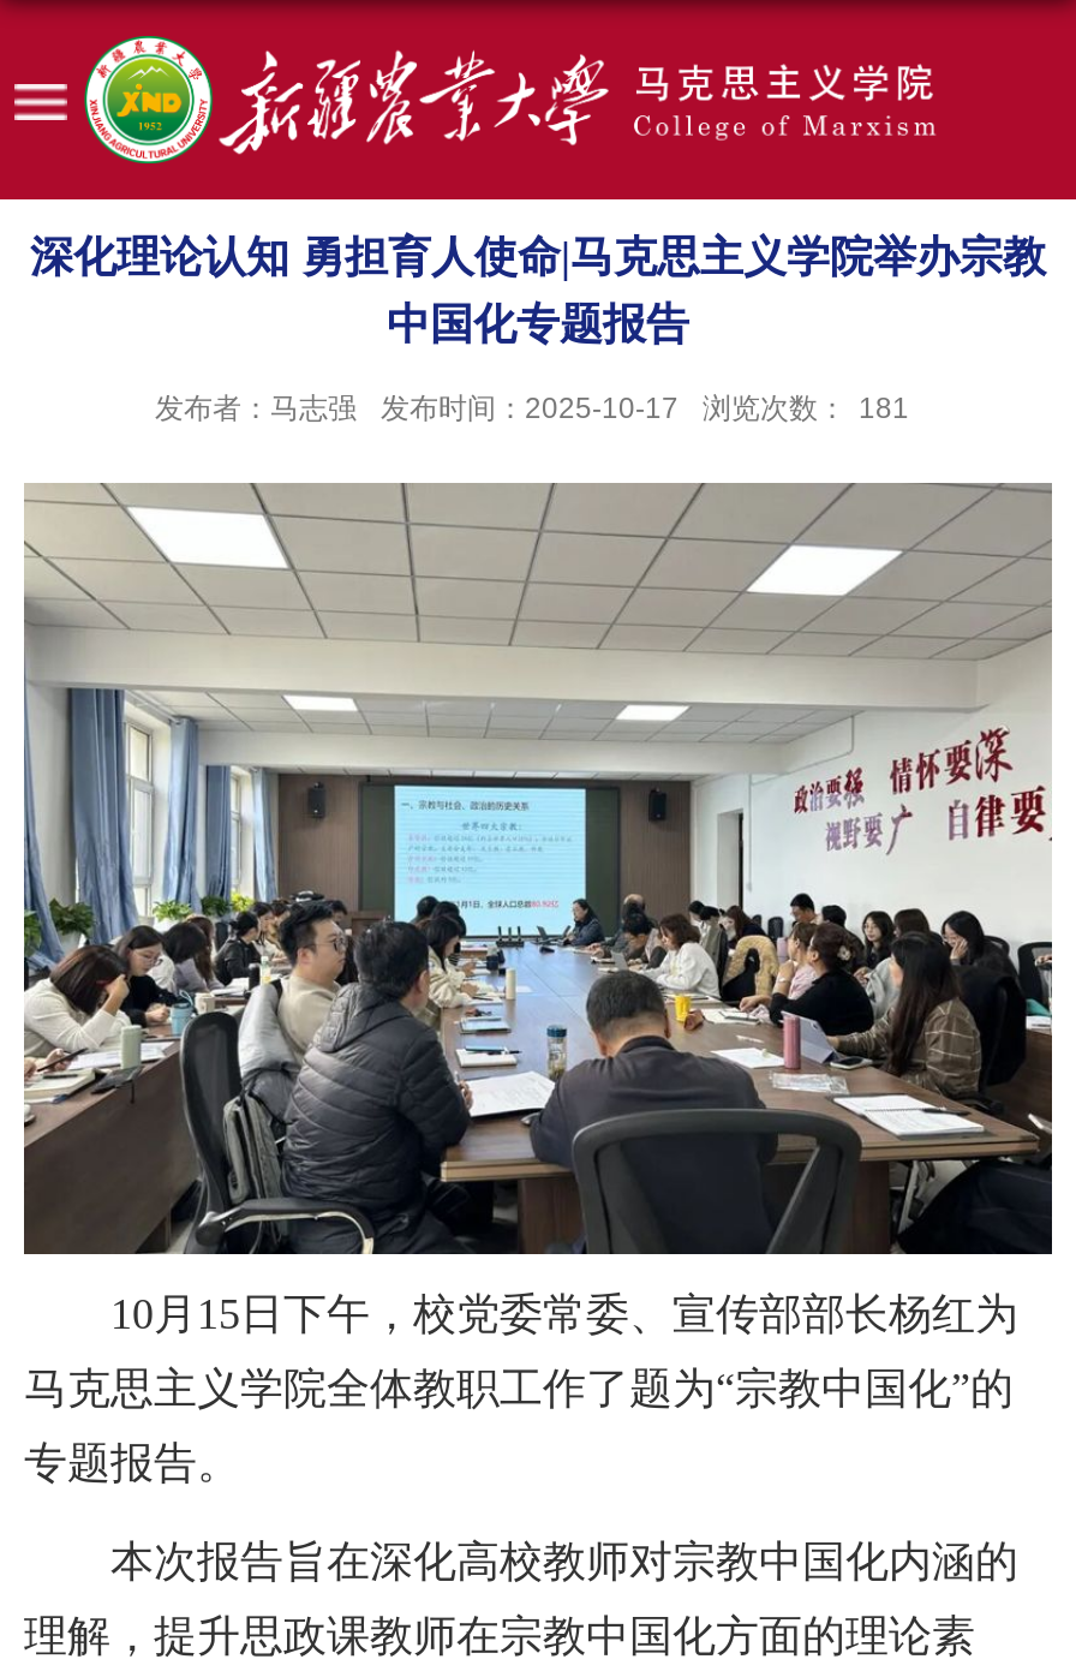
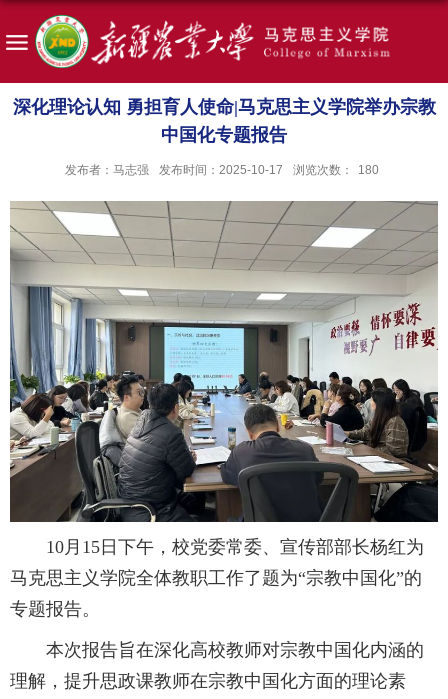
[155,392,909,425] 发布者：马志强 发布时间：2025-10-17 浏览次数： 181 -> [64,163,378,177] 发布者：马志强 发布时间：2025-10-17 浏览次数： 180

